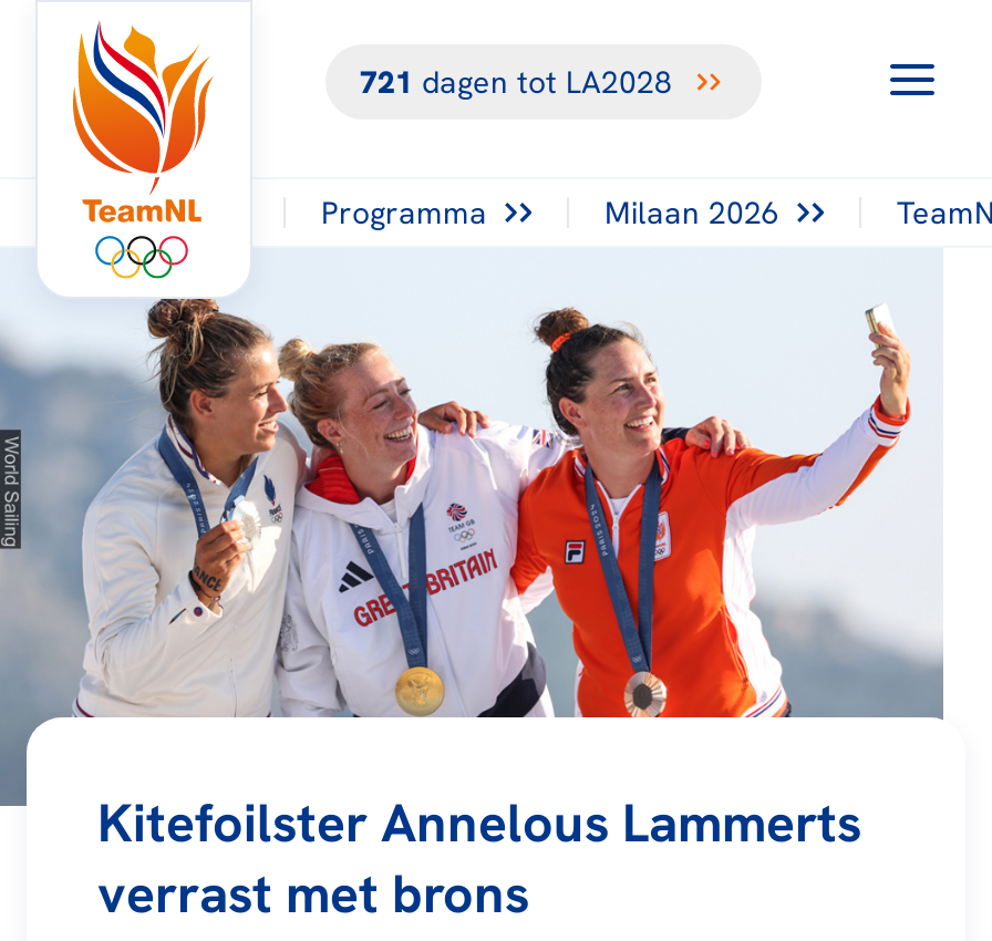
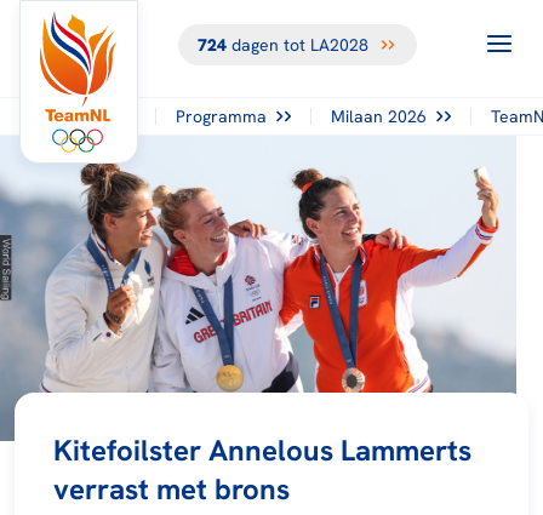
[360,62,672,102] 721 dagen tot LA2028 -> [197,34,368,56] 724 dagen tot LA2028

